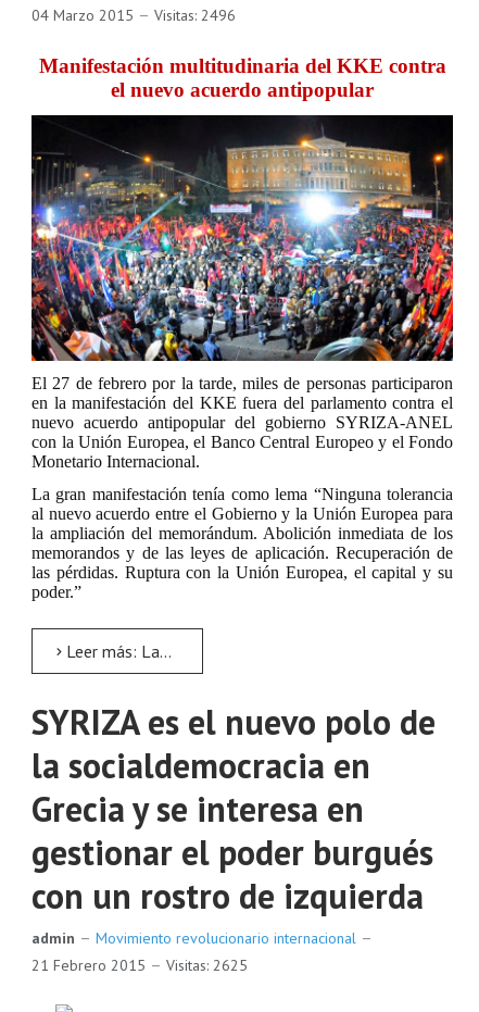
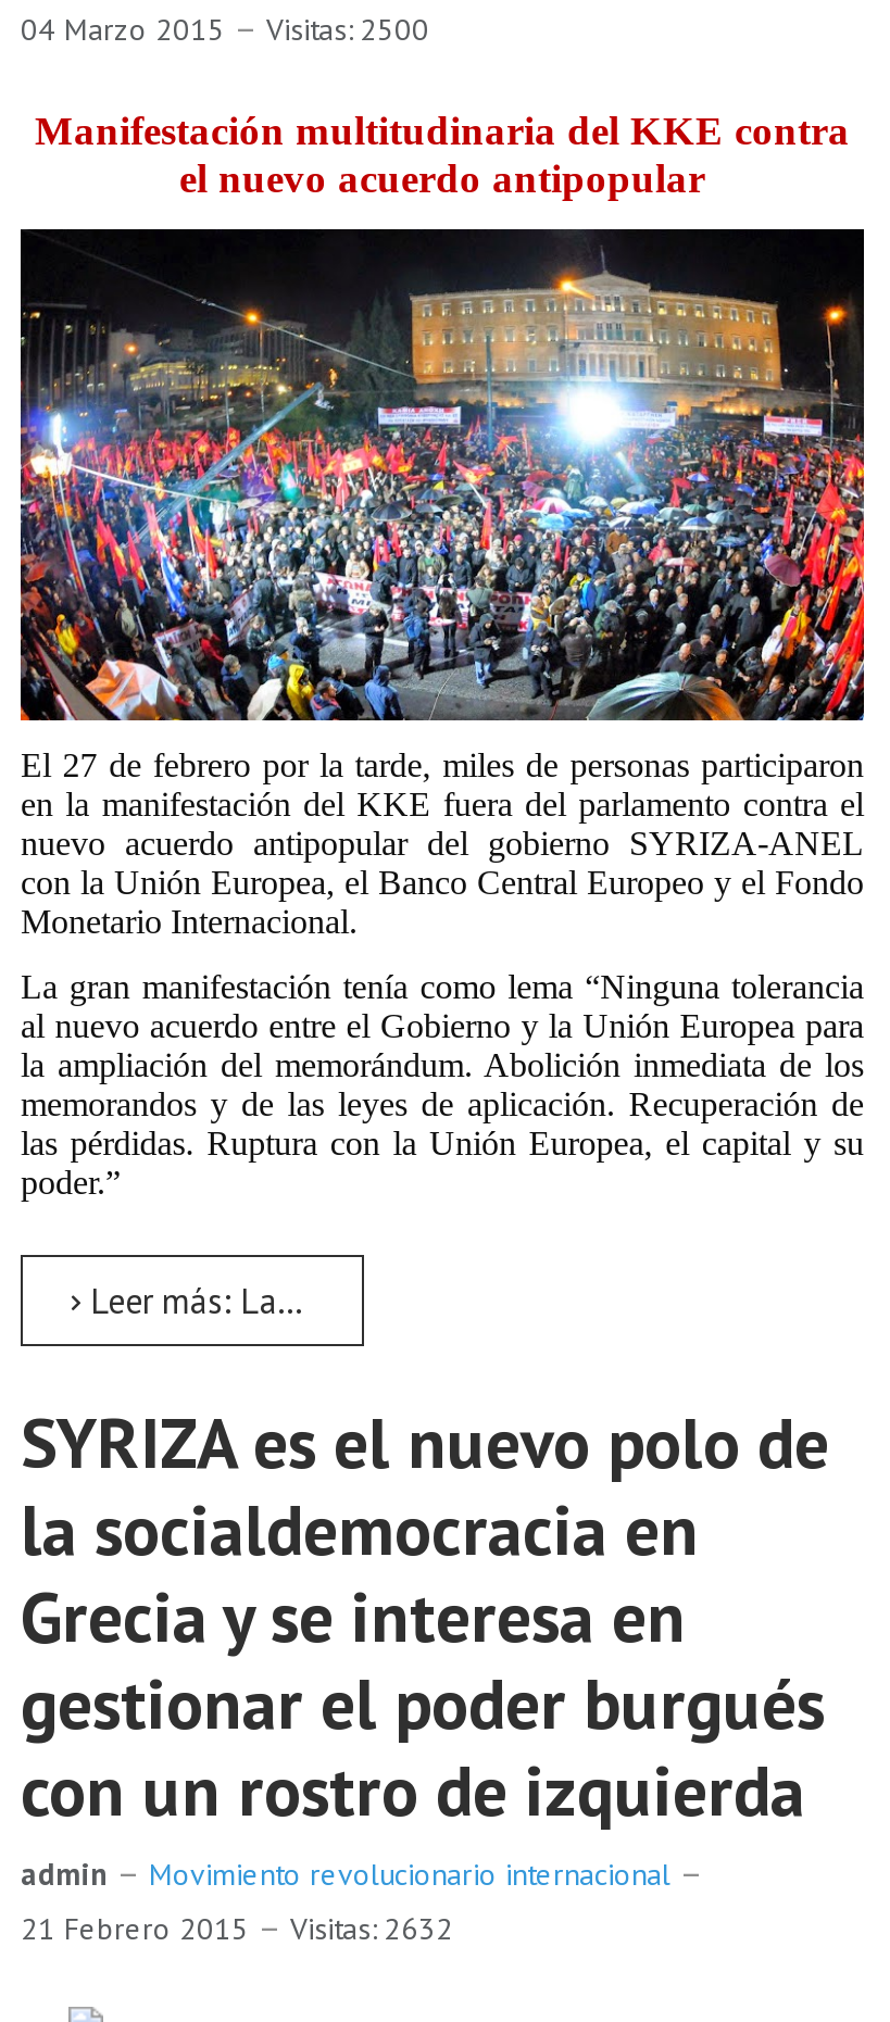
[31,5,236,25] 04 Marzo 2015 Visitas: 2496 -> [21,10,429,49] 04 Marzo 2015 Visitas: 2500
[31,955,248,975] 21 Febrero 2015 Visitas: 2625 -> [21,1909,453,1948] 21 Febrero 2015 Visitas: 2632

